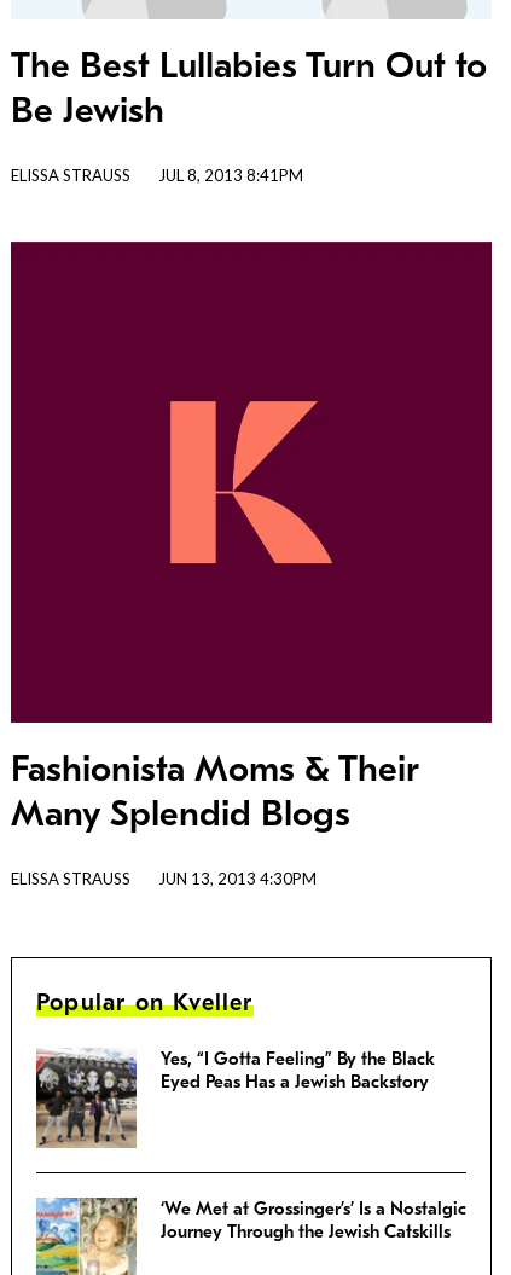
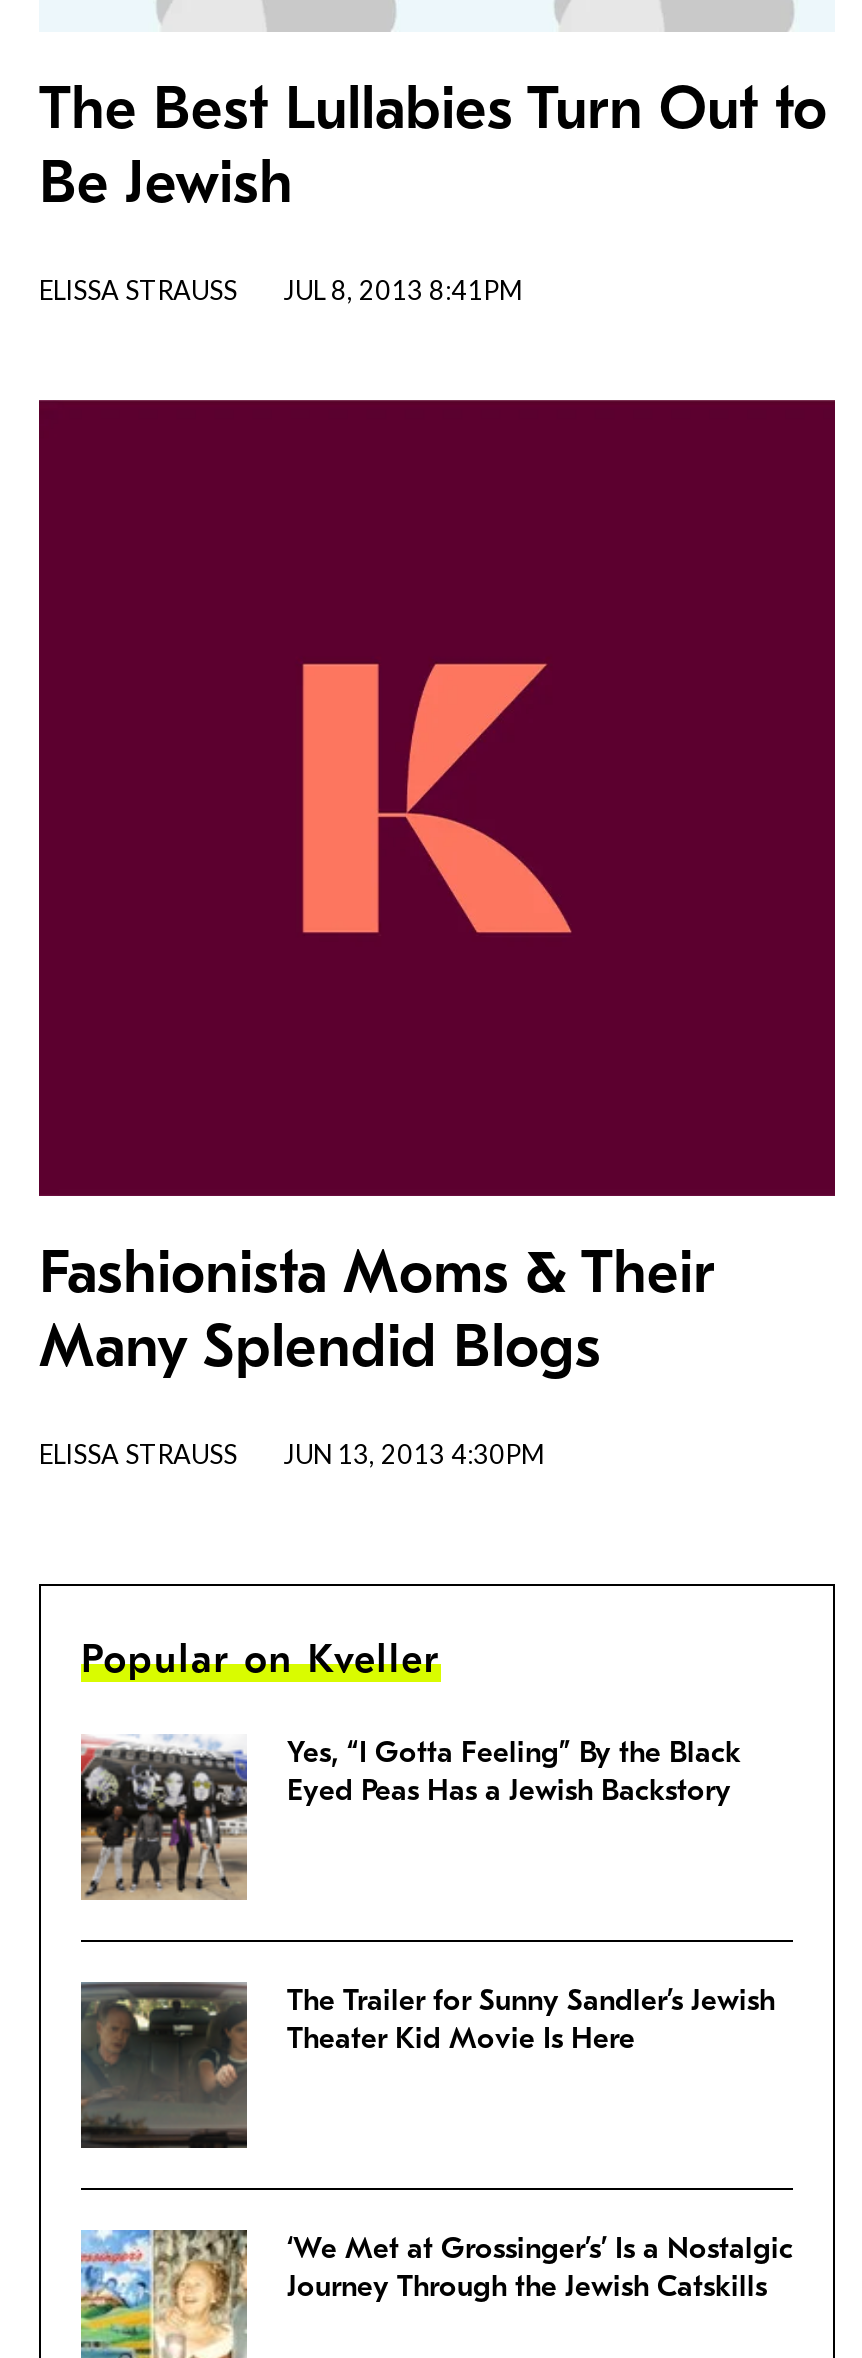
none -> [81,1980,775,2148] [image] | The Trailer for Sunny Sandler’s Jewish | Theater Kid Movie Is Here

